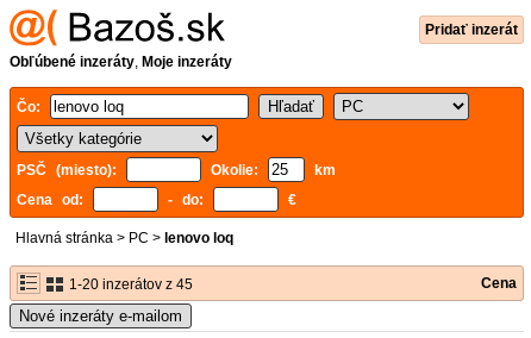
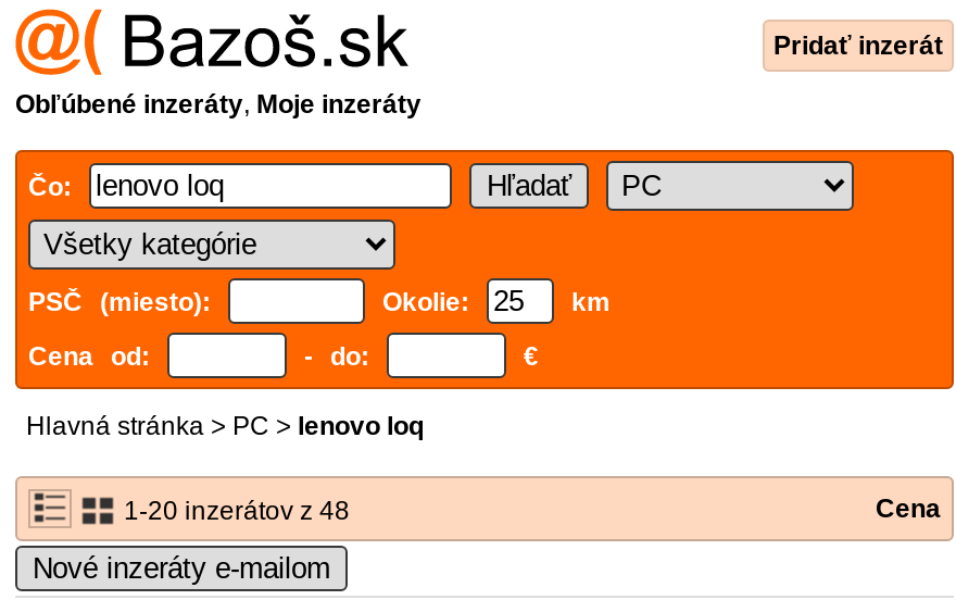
[65,276,193,293] 1-20 inzerátov z 45 -> [117,496,350,526] 1-20 inzerátov z 48

